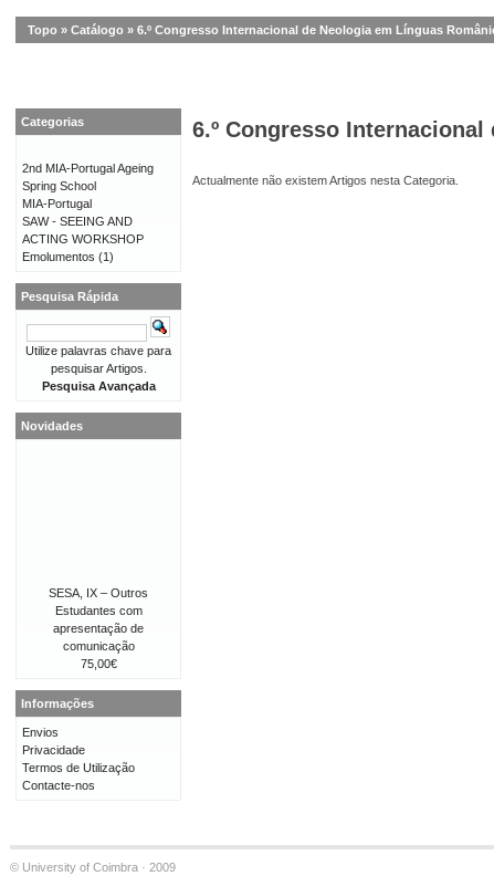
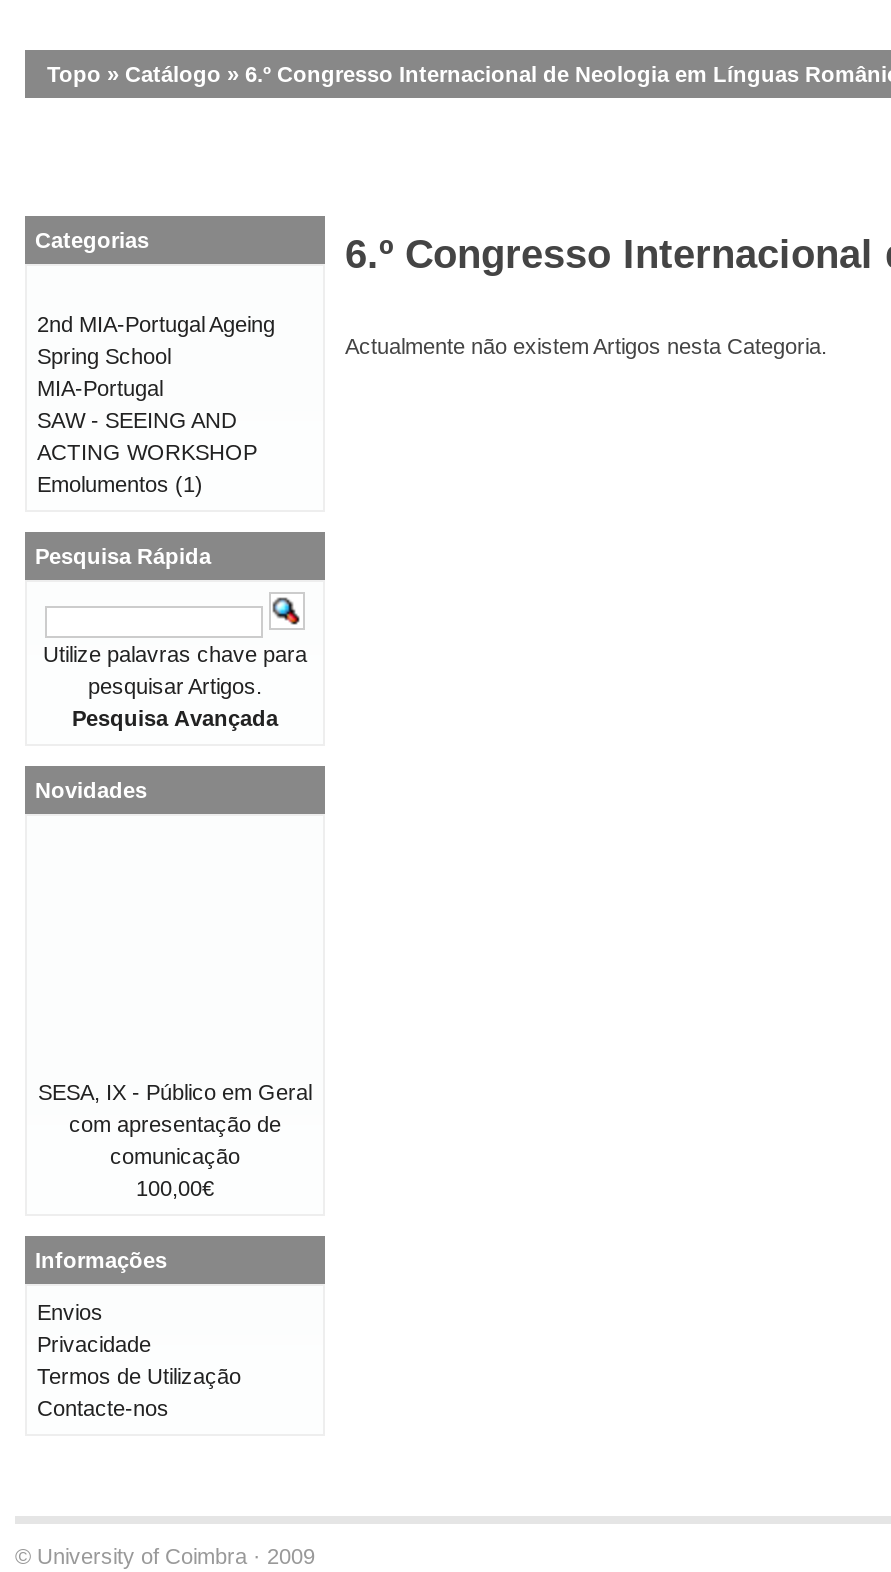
[49,586,148,635] SESA, IX – Outros | Estudantes com | apresentação de -> [38,1080,312,1136] SESA, IX - Público em Geral | com apresentação de
[80,657,117,670] 75,00€ -> [136,1176,214,1200] 100,00€

